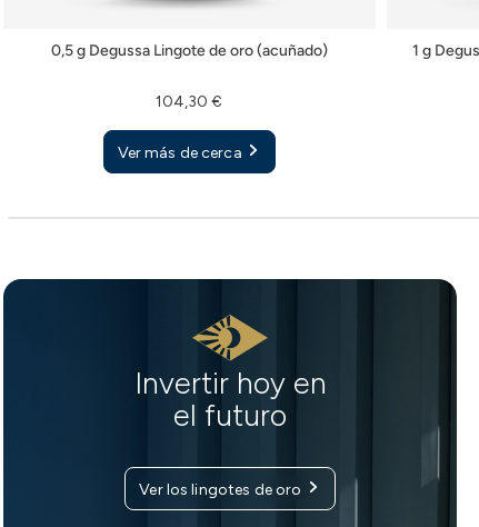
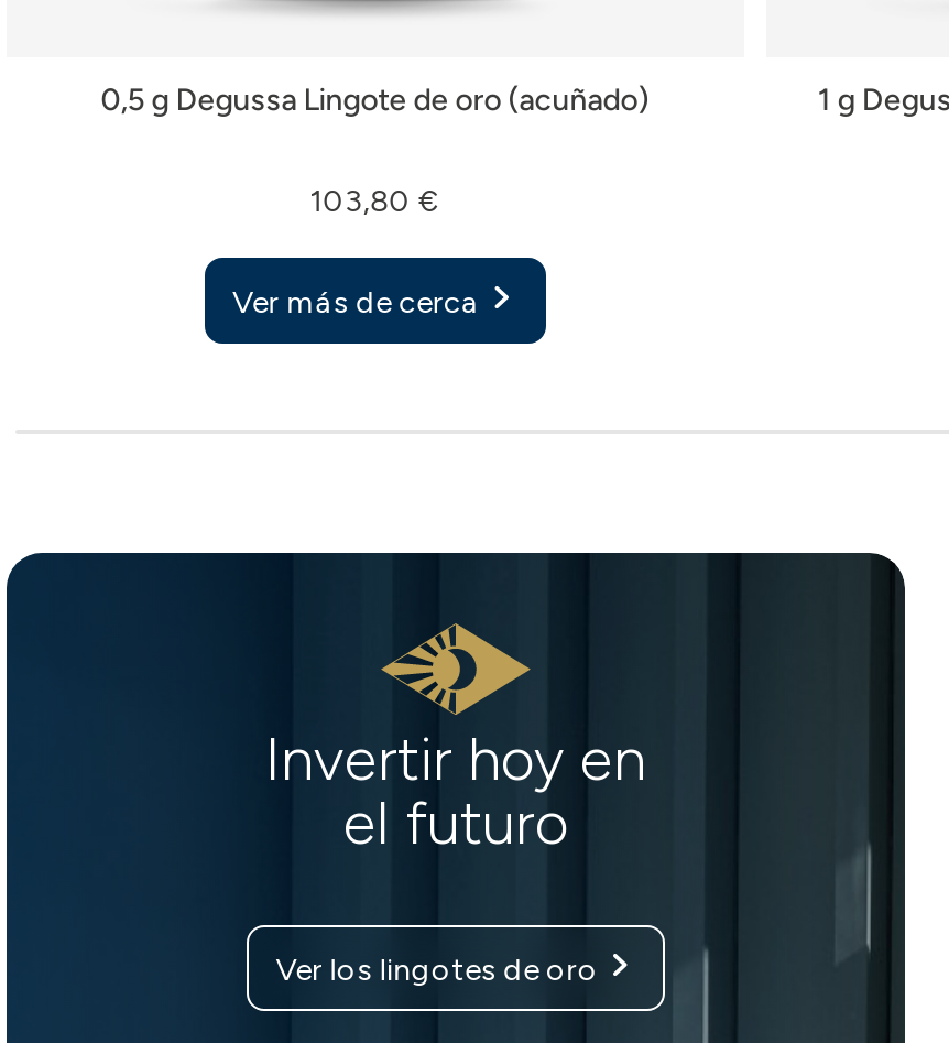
[156,92,223,111] 104,30 € -> [310,182,440,219] 103,80 €

